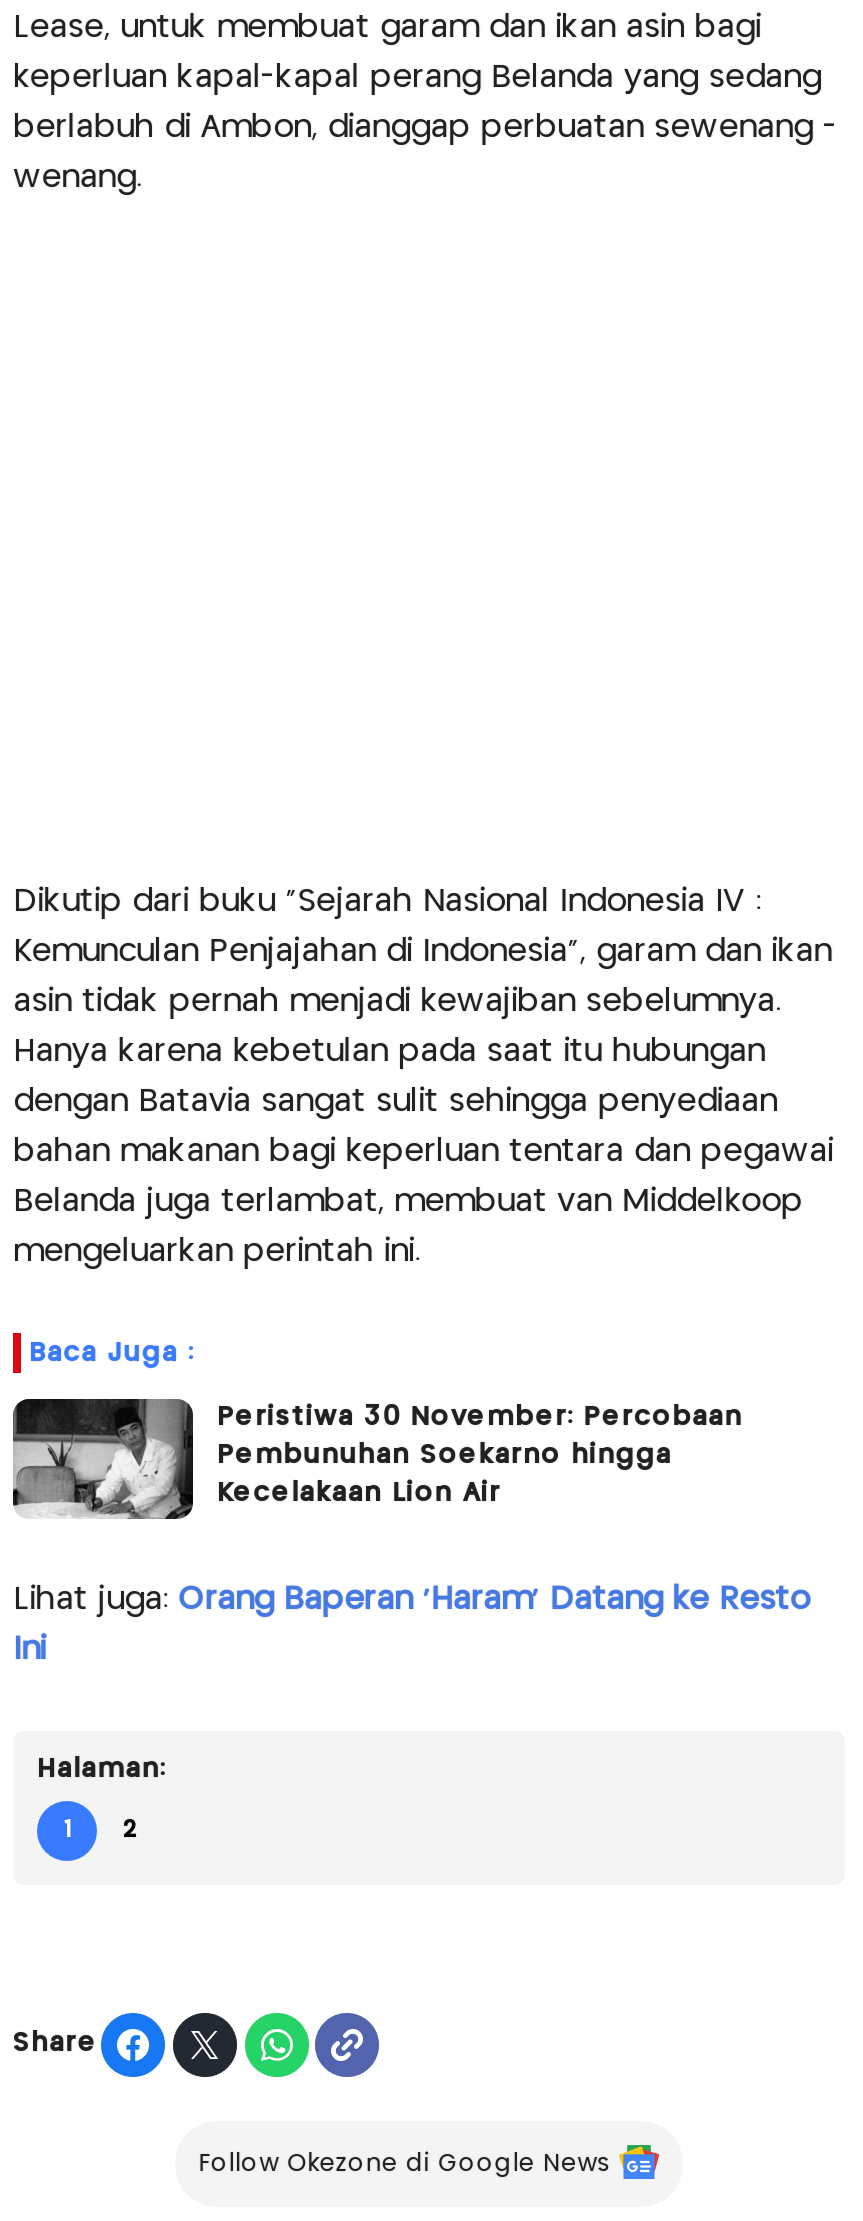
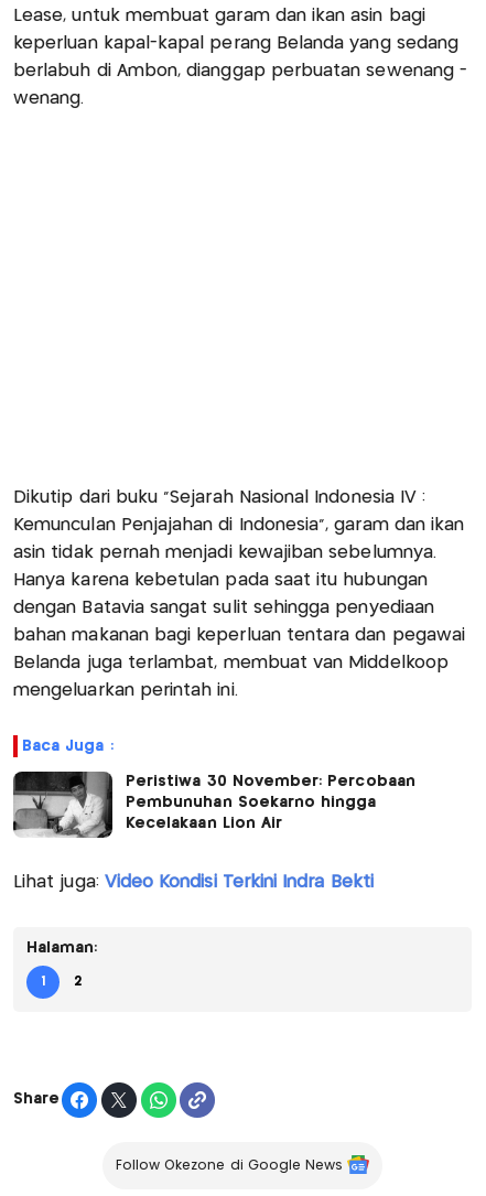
[13,1585,809,1665] Lihat juga: Orang Baperan 'Haram' Datang ke Resto | Ini -> [13,874,373,890] Lihat juga: Video Kondisi Terkini Indra Bekti

